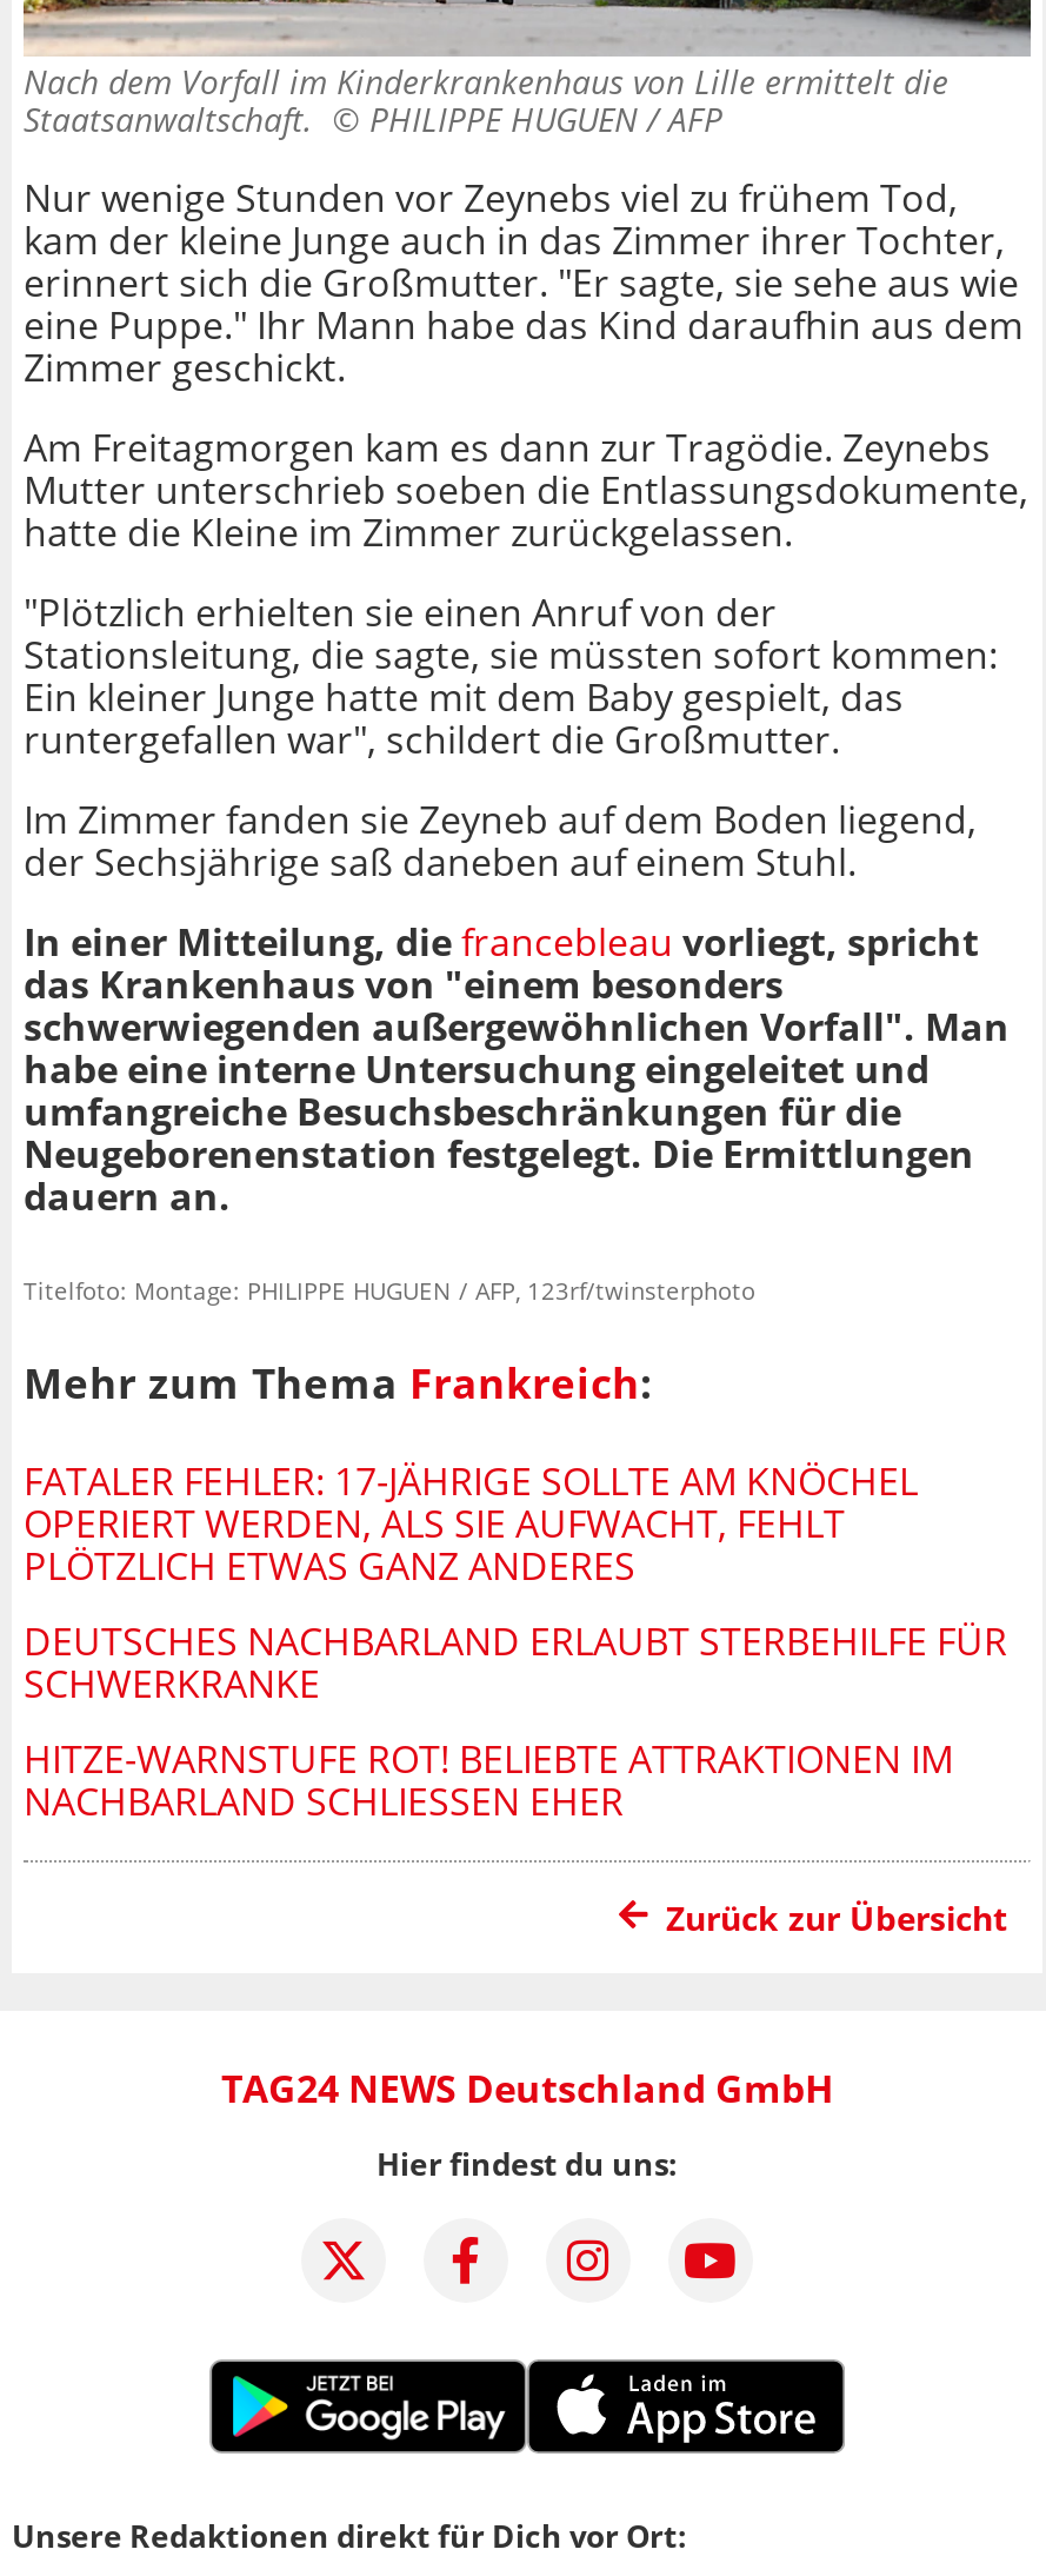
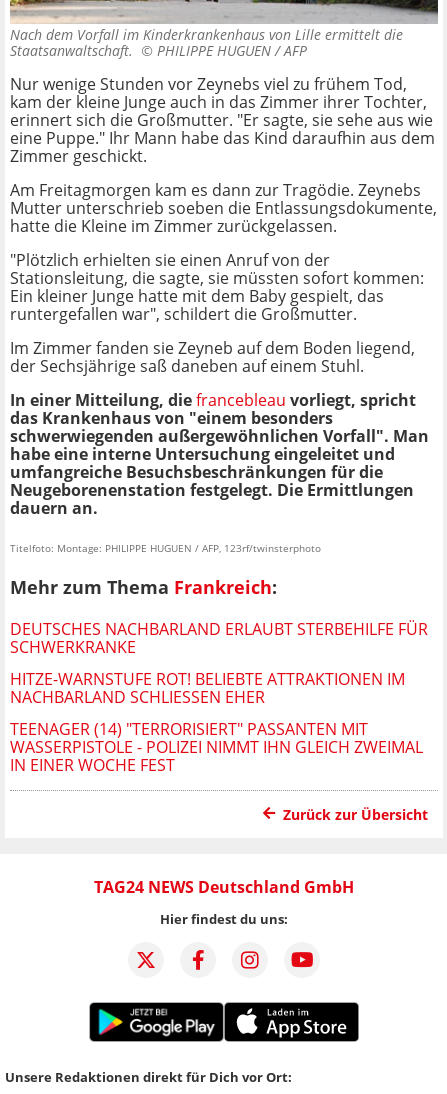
[24,1456,918,1592] FATALER FEHLER: 17-JÄHRIGE SOLLTE AM KNÖCHEL | OPERIERT WERDEN, ALS SIE AUFWACHT, FEHLT | PLÖTZLICH ETWAS GANZ ANDERES -> none
moved [24,1616,1007,1828] -> [10,618,428,708]: DEUTSCHES NACHBARLAND ERLAUBT STERBEHILFE FÜR | SCHWERKRANKE | HITZE-WARNSTUFE ROT! BELIEBTE ATTRAKTIONEN IM | NACHBARLAND SCHLIESSEN EHER
none -> [10,718,423,776] TEENAGER (14) "TERRORISIERT" PASSANTEN MIT | WASSERPISTOLE - POLIZEI NIMMT IHN GLEICH ZWEIMAL | IN EINER WOCHE FEST

